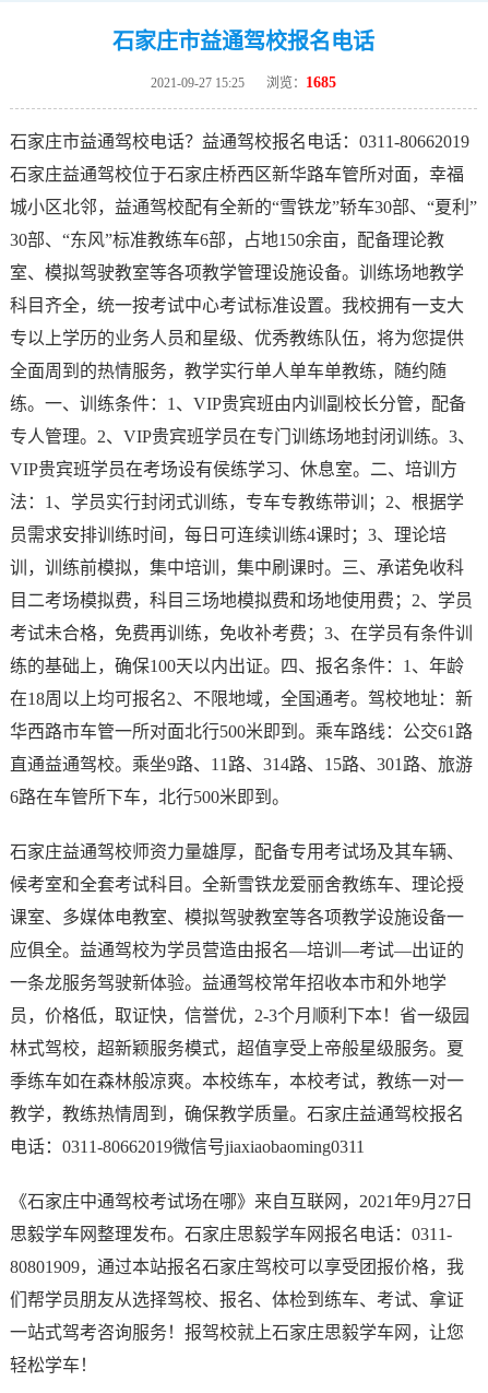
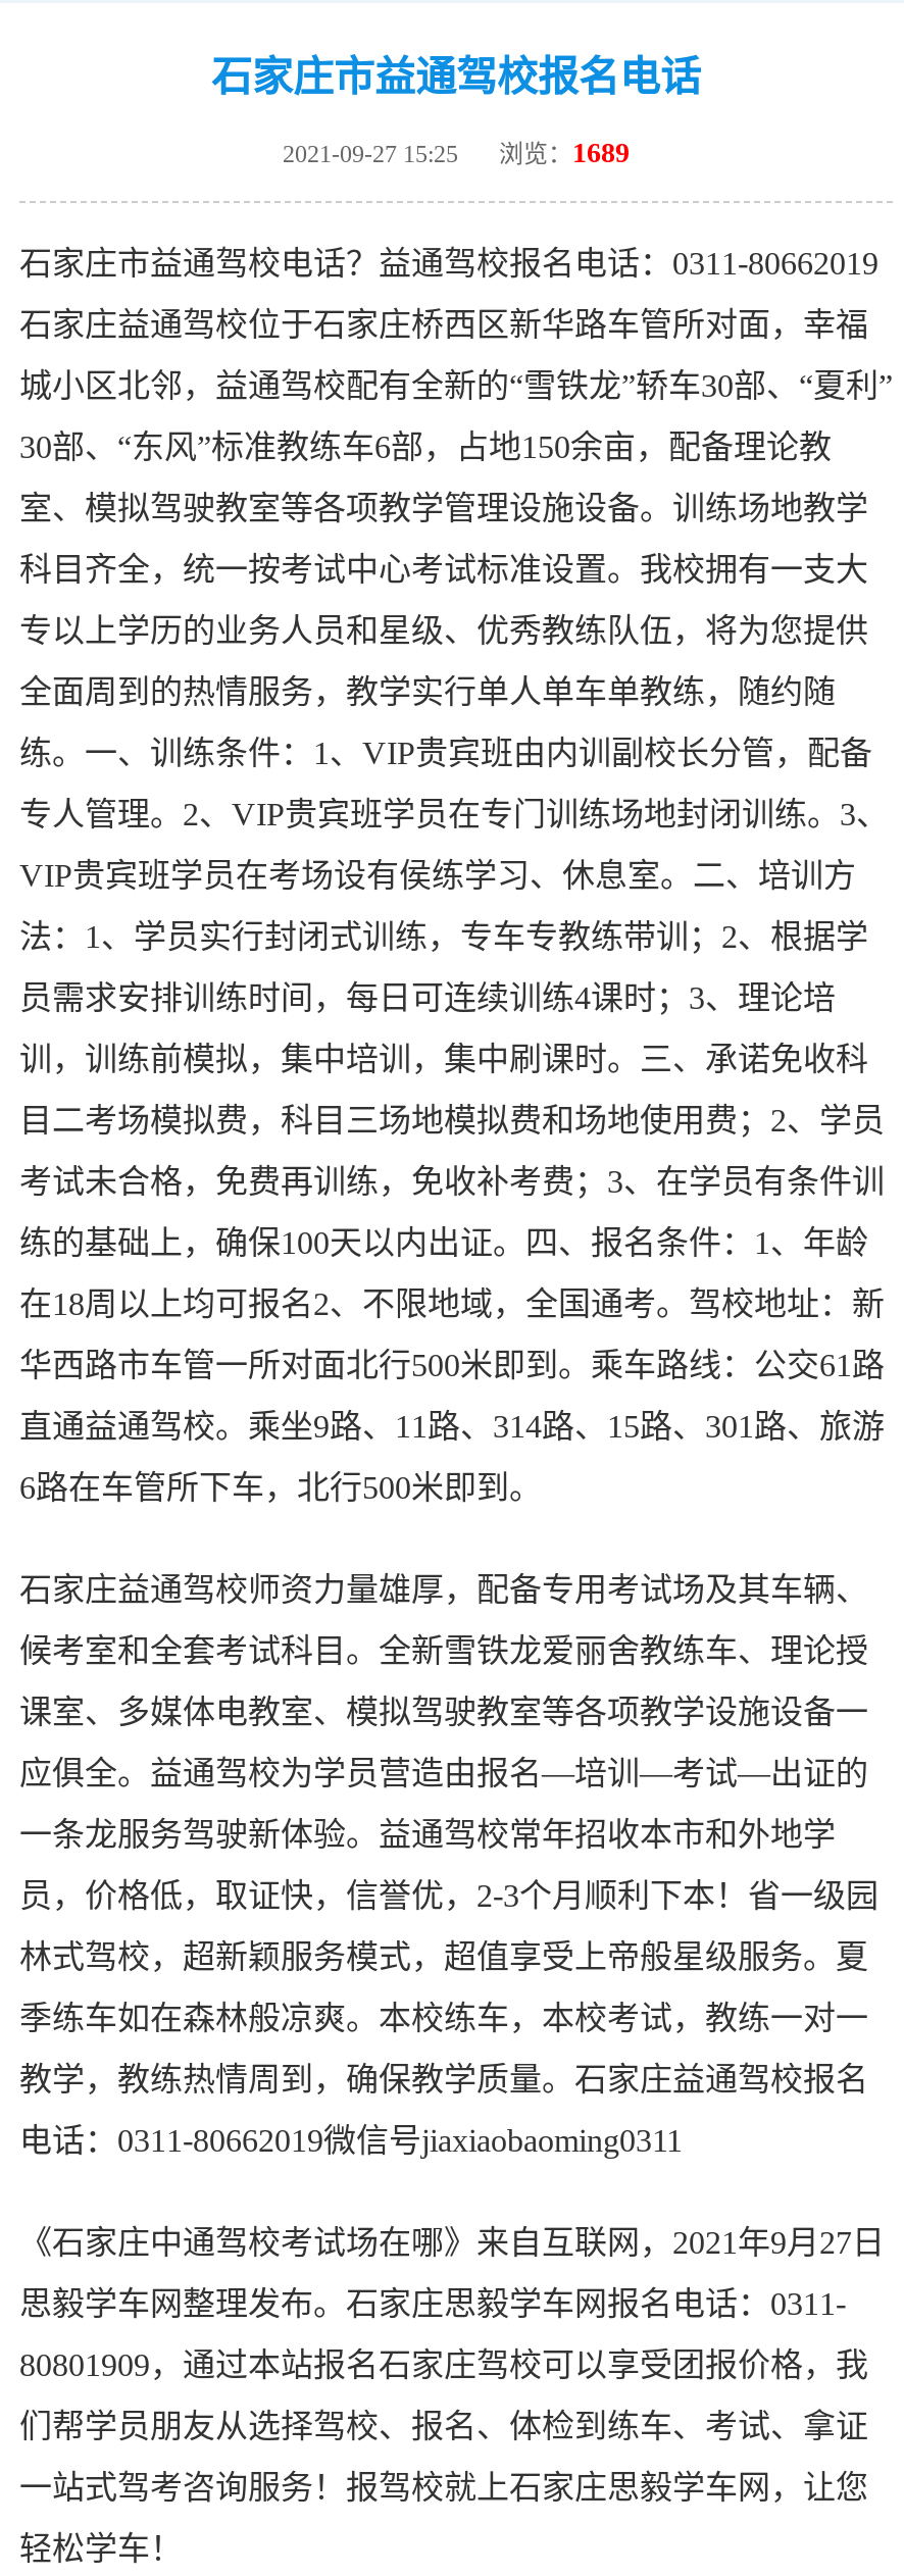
[151,74,336,91] 2021-09-27 15:25 浏览：1685 -> [283,138,630,168] 2021-09-27 15:25 浏览：1689

